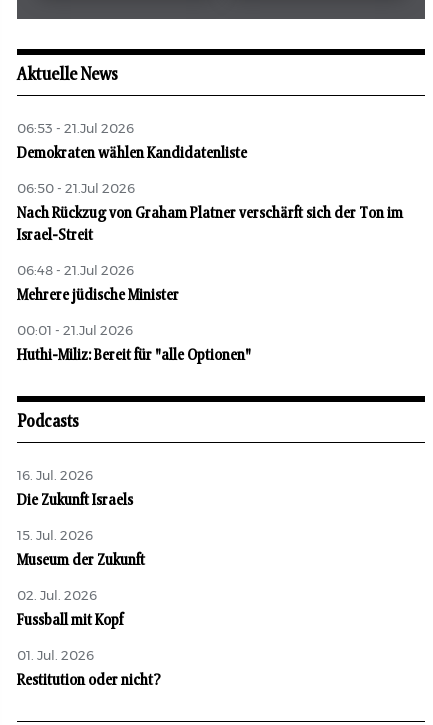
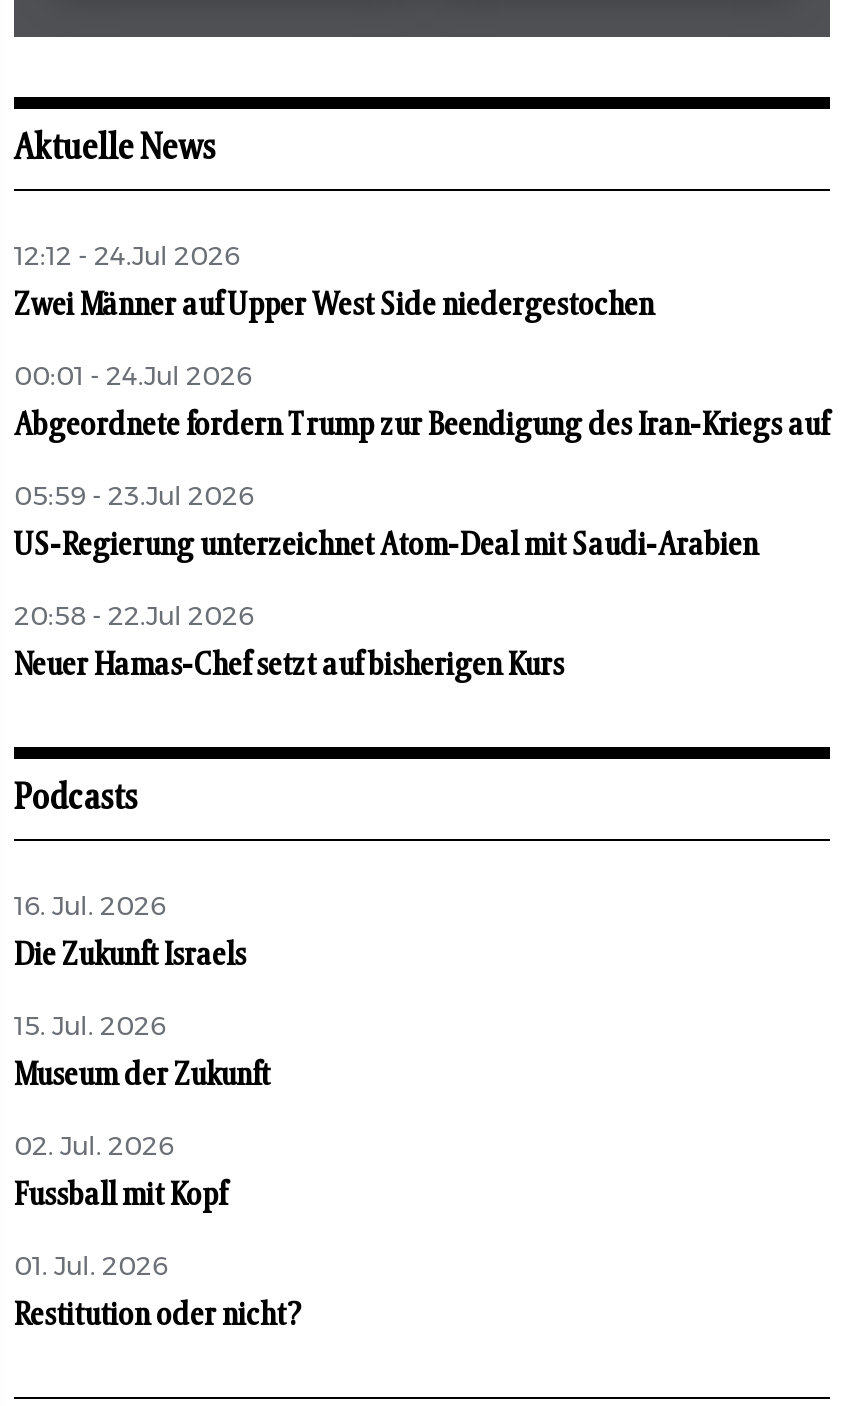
[17,123,134,136] 06:53 - 21.Jul 2026 -> [14,245,240,271] 12:12 - 24.Jul 2026
[17,145,247,161] Demokraten wählen Kandidatenliste -> [14,289,654,321] Zwei Männer auf Upper West Side niedergestochen
[17,183,135,196] 06:50 - 21.Jul 2026 -> [14,365,252,391] 00:01 - 24.Jul 2026
[17,205,403,243] Nach Rückzug von Graham Platner verschärft sich der Ton im | Israel-Streit -> [14,409,828,441] Abgeordnete fordern Trump zur Beendigung des Iran-Kriegs auf
[17,265,134,278] 06:48 - 21.Jul 2026 -> [14,485,254,511] 05:59 - 23.Jul 2026
[17,287,179,303] Mehrere jüdische Minister -> [14,529,758,561] US-Regierung unterzeichnet Atom-Deal mit Saudi-Arabien
[17,325,133,338] 00:01 - 21.Jul 2026 -> [14,605,254,631] 20:58 - 22.Jul 2026
[17,347,251,363] Huthi-Miliz: Bereit für "alle Optionen" -> [14,649,564,681] Neuer Hamas-Chef setzt auf bisherigen Kurs

